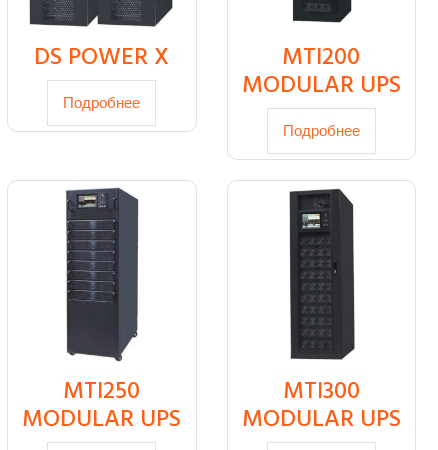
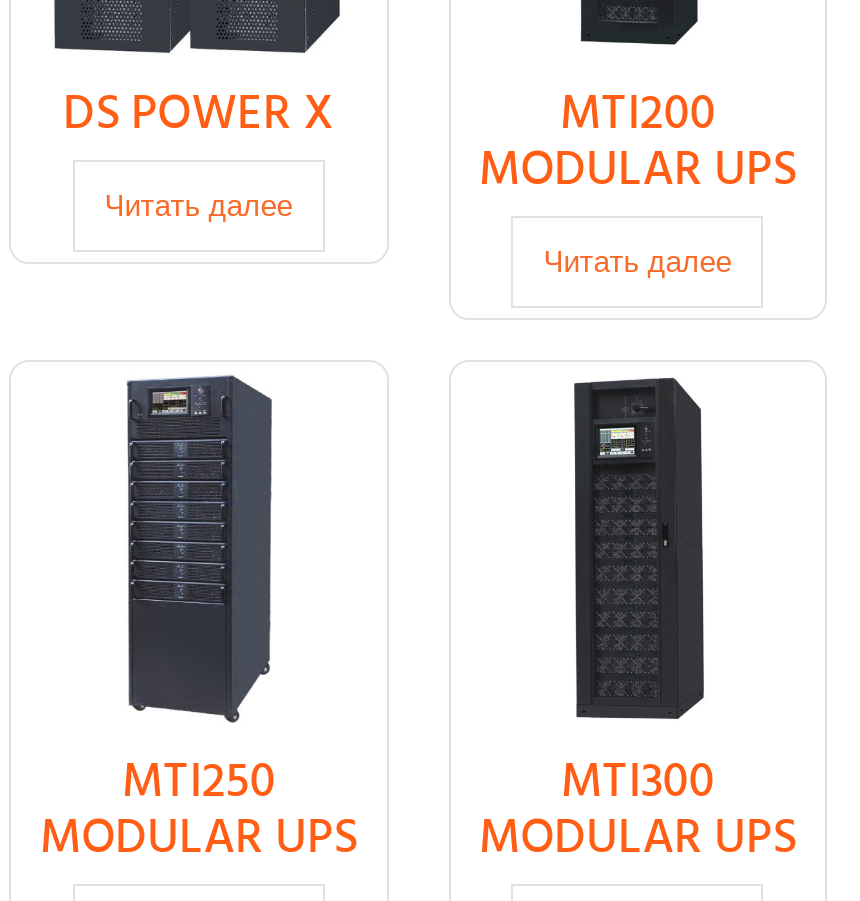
[63,91,140,115] Подробнее -> [105,183,293,231] Читать далее
[283,119,360,143] Подробнее -> [544,239,732,287] Читать далее

